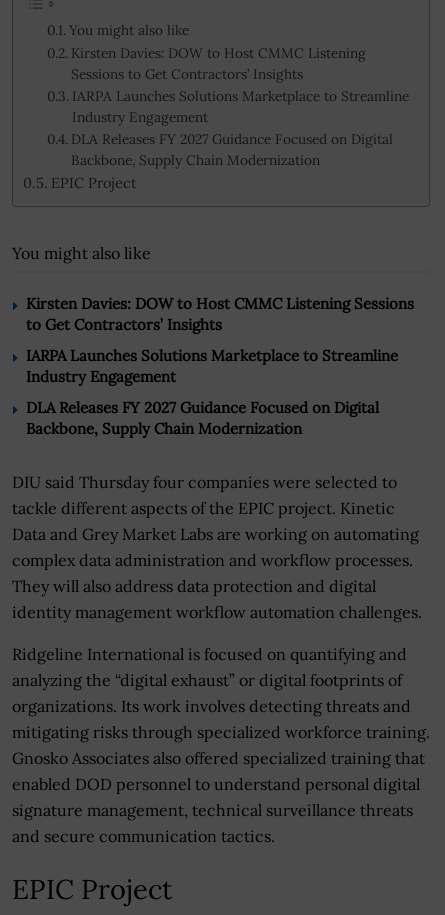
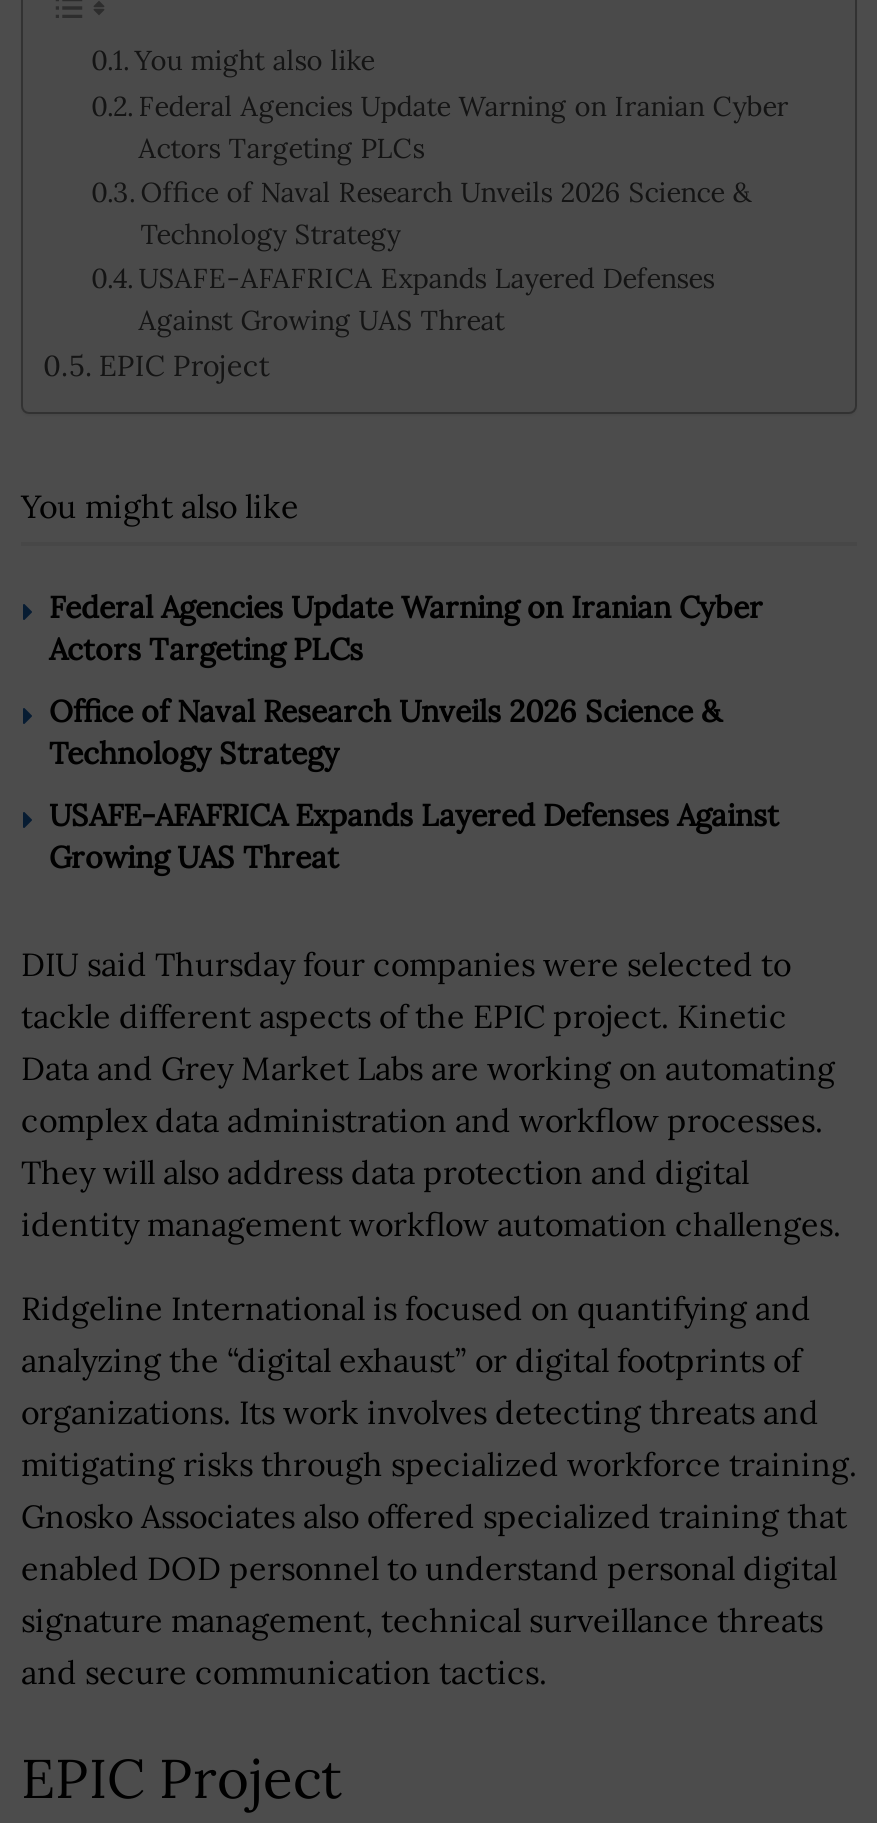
[71,44,409,169] Kirsten Davies: DOW to Host CMMC Listening | Sessions to Get Contractors’ Insights | IARPA Launches Solutions Marketplace to Streamline | Industry Engagement | DLA Releases FY 2027 Guidance Focused on Digital | Backbone, Supply Chain Modernization -> [138,89,788,339] Federal Agencies Update Warning on Iranian Cyber | Actors Targeting PLCs | Office of Naval Research Unveils 2026 Science & | Technology Strategy | USAFE-AFAFRICA Expands Layered Defenses | Against Growing UAS Threat
[26,294,414,334] Kirsten Davies: DOW to Host CMMC Listening Sessions | to Get Contractors’ Insights -> [49,588,763,668] Federal Agencies Update Warning on Iranian Cyber | Actors Targeting PLCs
[26,346,398,386] IARPA Launches Solutions Marketplace to Streamline | Industry Engagement -> [49,692,721,772] Office of Naval Research Unveils 2026 Science & | Technology Strategy
[26,398,379,438] DLA Releases FY 2027 Guidance Focused on Digital | Backbone, Supply Chain Modernization -> [49,796,779,876] USAFE-AFAFRICA Expands Layered Defenses Against | Growing UAS Threat

